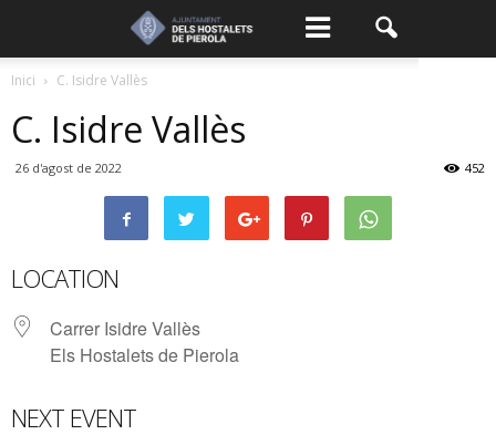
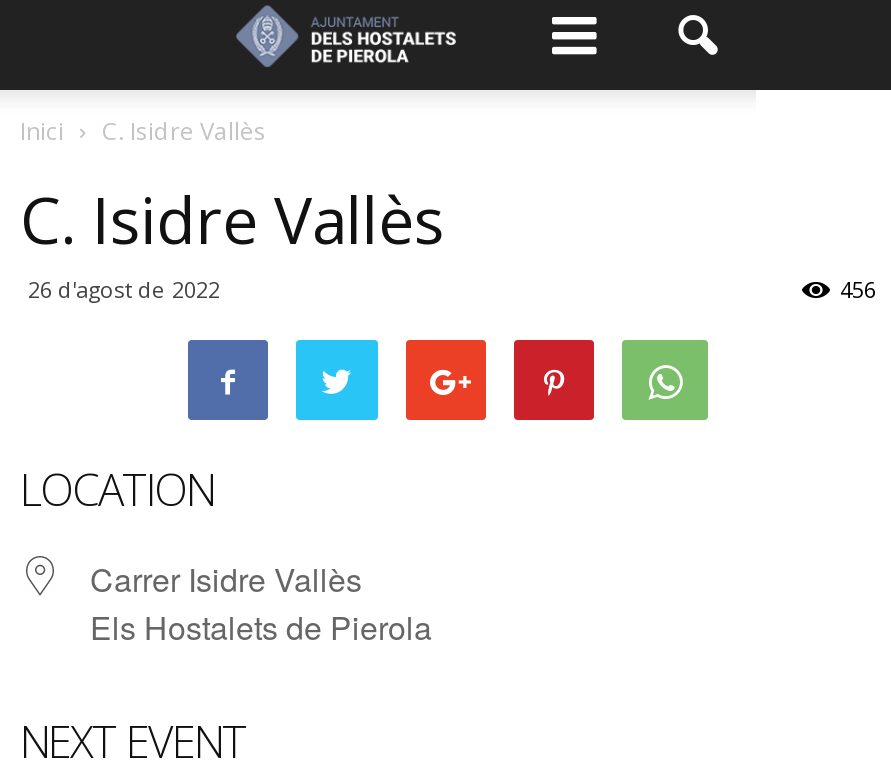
[465,159,485,176] 452 -> [840,274,876,304] 456

